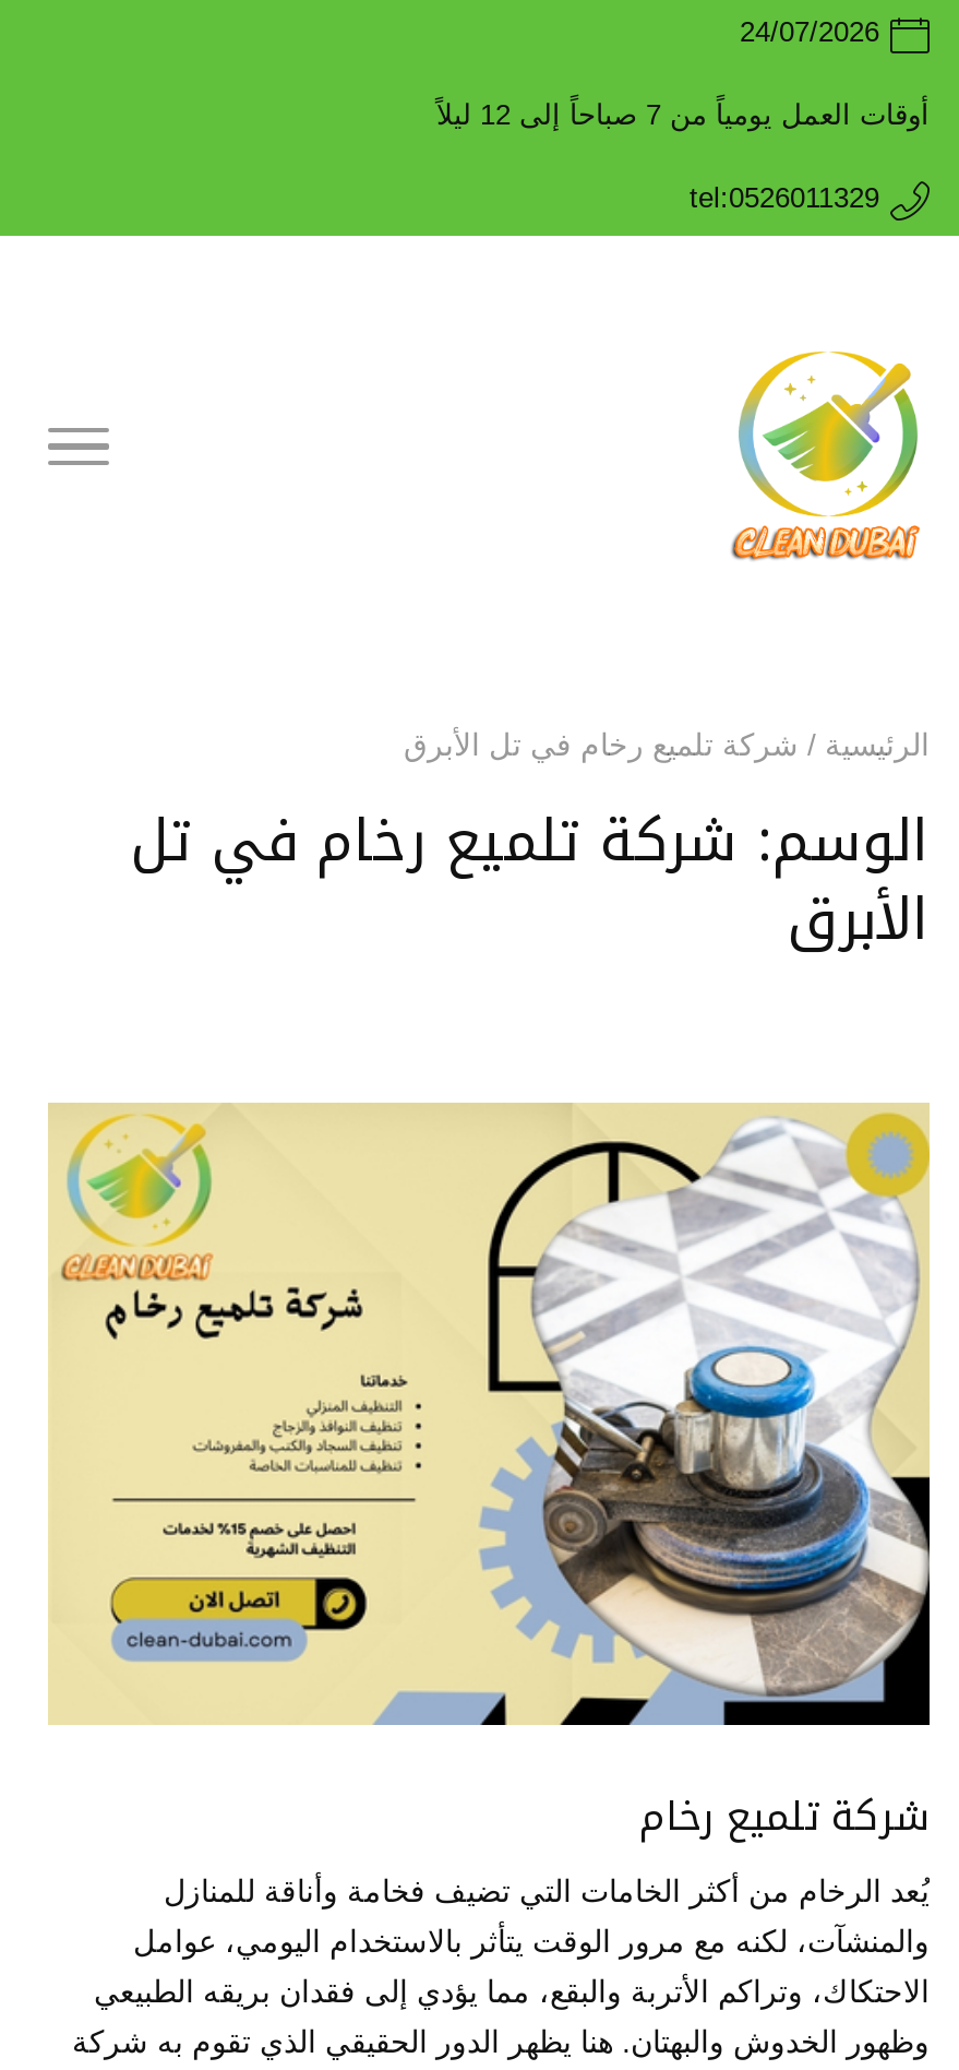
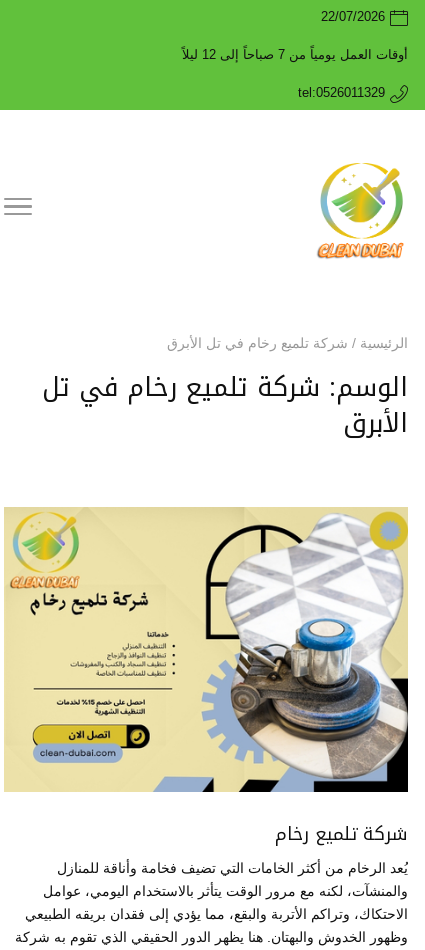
[740,15,879,48] 24/07/2026 -> [321,9,385,24] 22/07/2026

